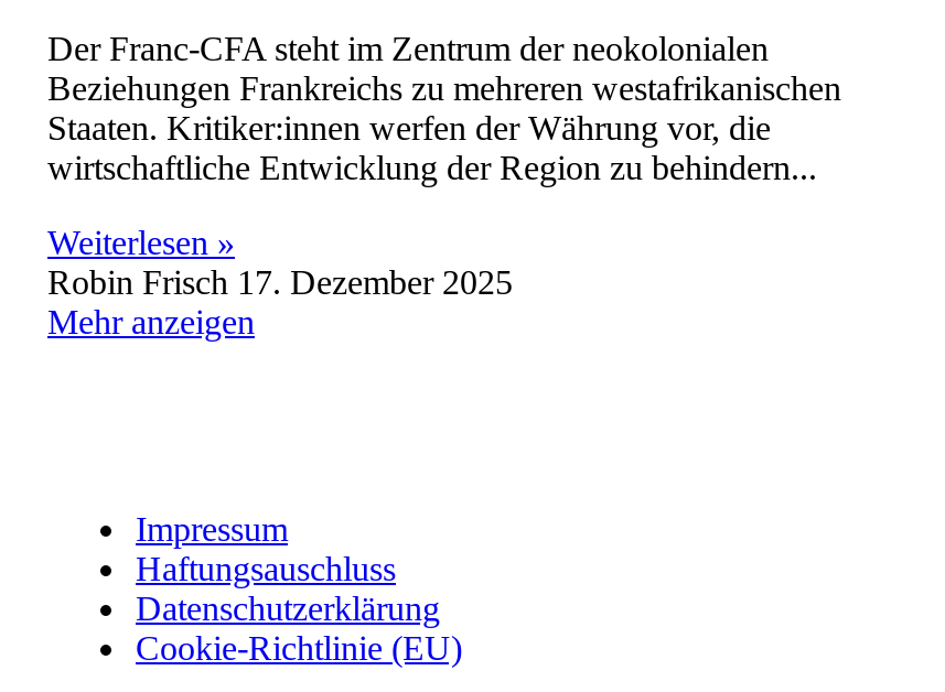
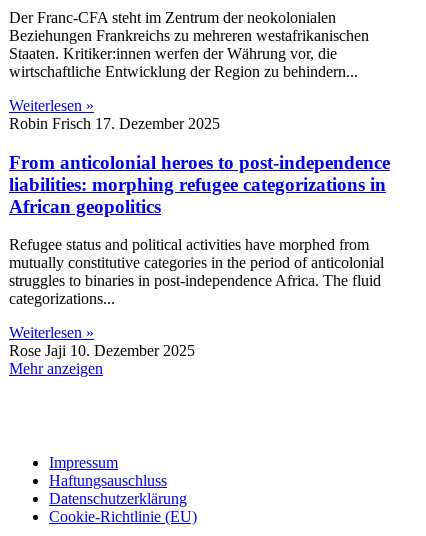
none -> [9,152,390,359] From anticolonial heroes to post-independence | liabilities: morphing refugee categorizations in | African geopolitics | Refugee status and political activities have morphed from | mutually constitutive categories in the period of anticolonial | struggles to binaries in post-independence Africa. The fluid | categorizations | Weiterlesen » | Rose Jaji 10. Dezember 2025

